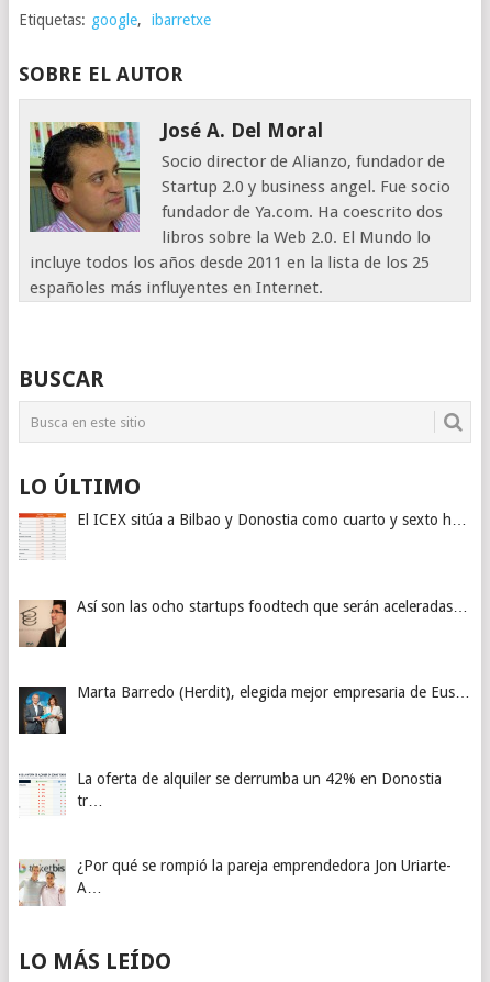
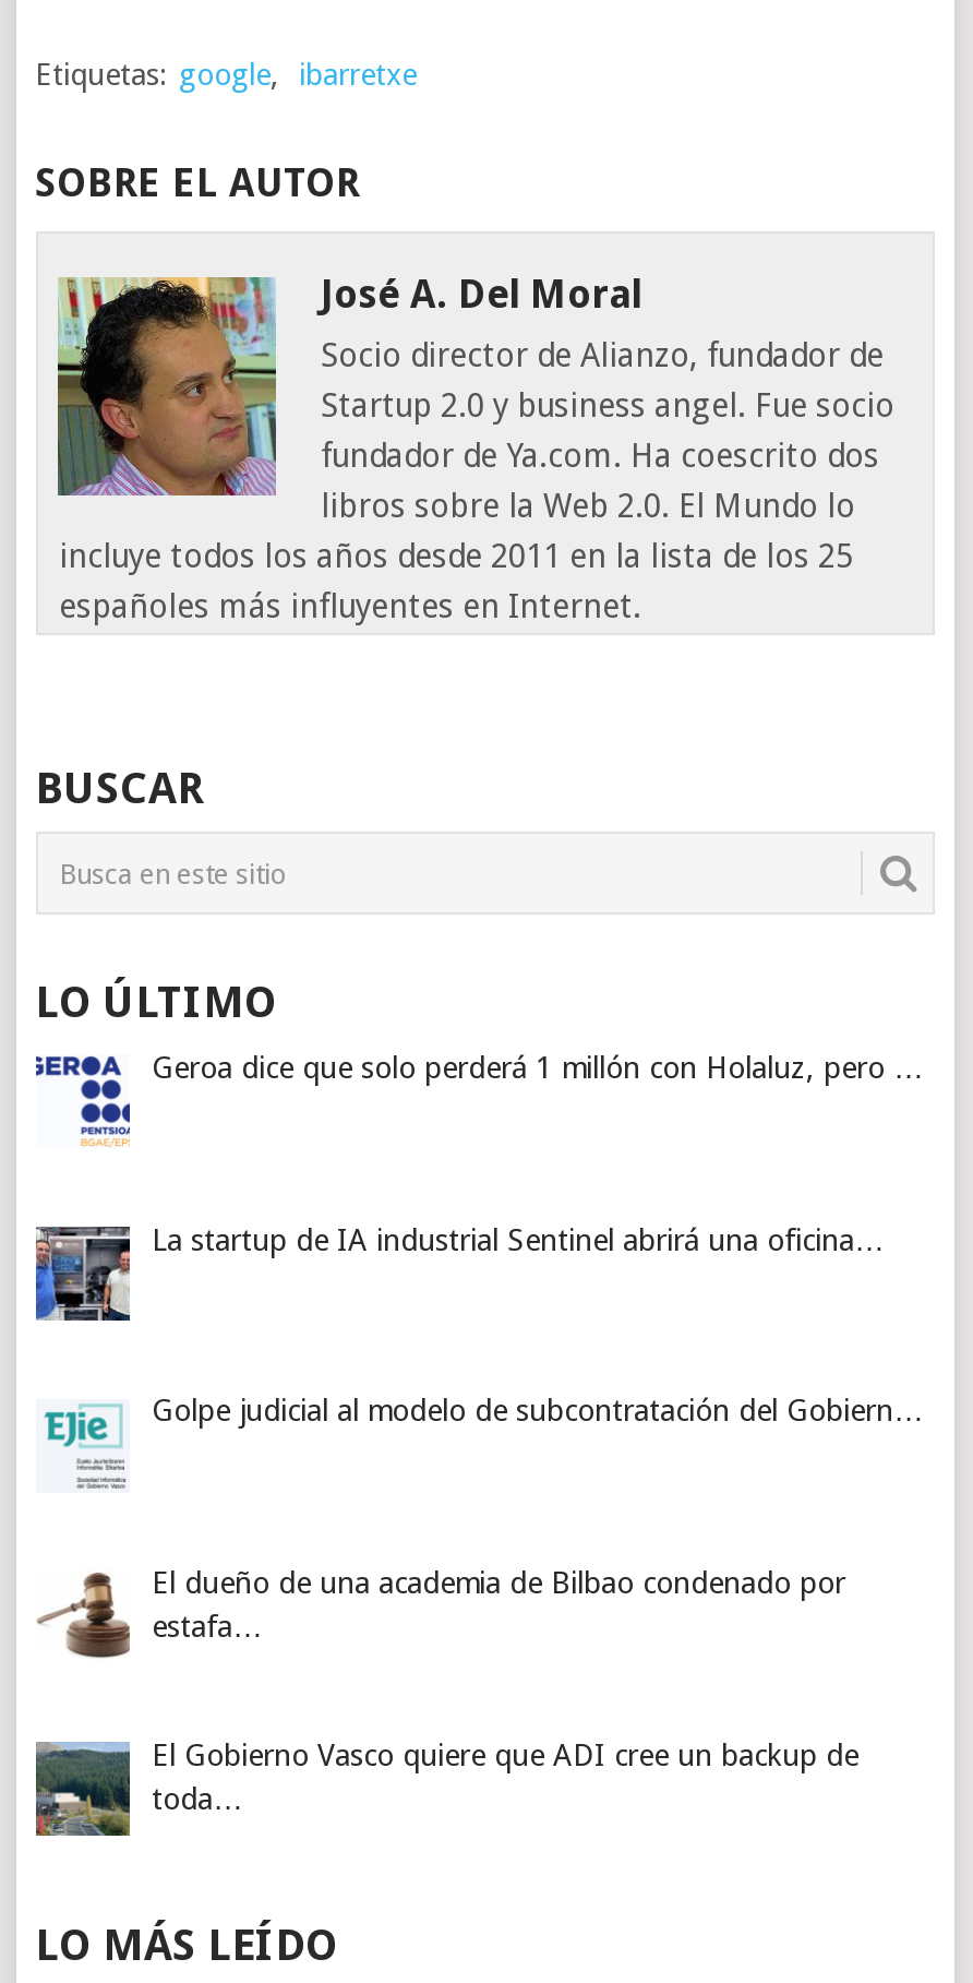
[18,511,467,560] [image] | El ICEX sitúa a Bilbao y Donostia como cuarto y sexto h… -> [34,1050,924,1146] [image] | Geroa dice que solo perderá 1 millón con Holaluz, pero …
[18,597,468,648] [image] | Así son las ocho startups foodtech que serán aceleradas… -> [34,1222,885,1323] [image] | La startup de IA industrial Sentinel abrirá una oficina…
[18,684,470,735] [image] | Marta Barredo (Herdit), elegida mejor empresaria de Eus… -> [36,1393,924,1493] [image] | Golpe judicial al modelo de subcontratación del Gobiern…
[18,770,442,816] [image] | La oferta de alquiler se derrumba un 42% en Donostia | tr… -> [36,1565,845,1659] [image] | El dueño de una academia de Bilbao condenado por | estafa…
[19,857,452,906] [image] | ¿Por qué se rompió la pareja emprendedora Jon Uriarte- | A… -> [34,1737,858,1838] [image] | El Gobierno Vasco quiere que ADI cree un backup de | toda…

